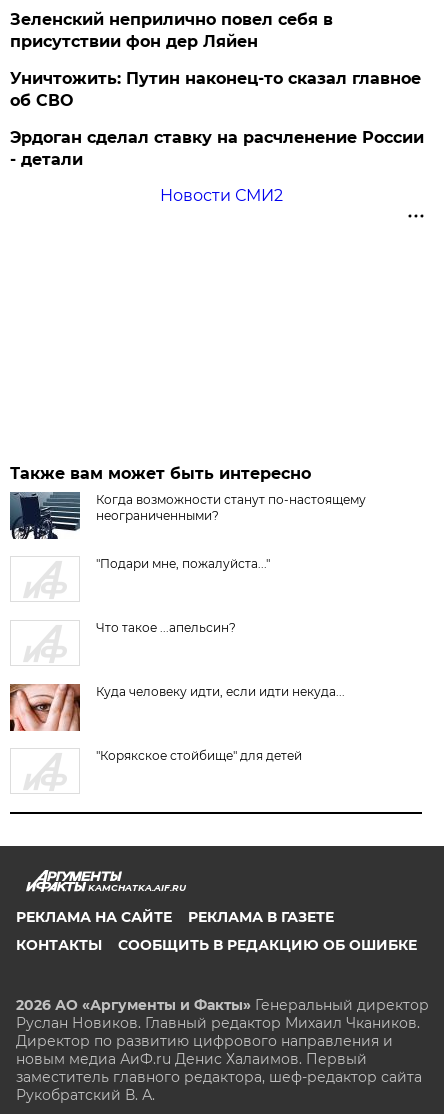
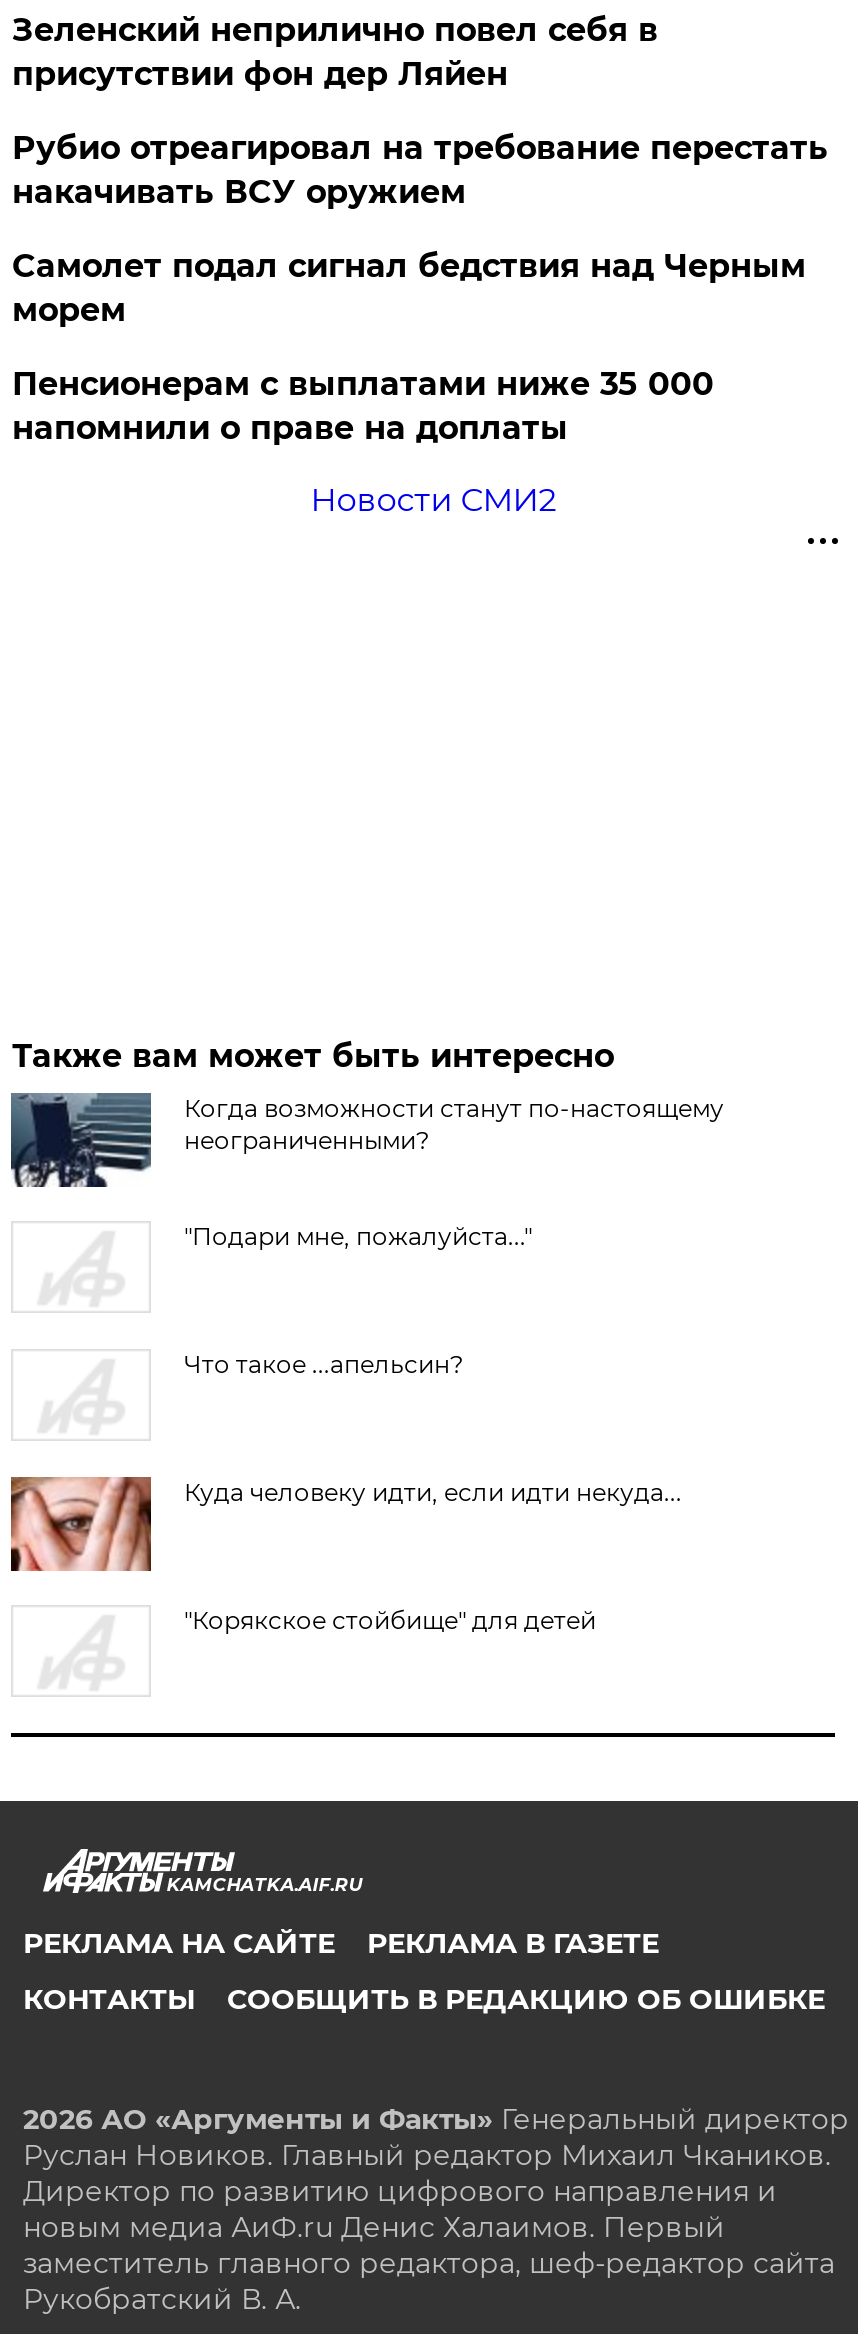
[10,69,424,169] Уничтожить: Путин наконец-то сказал главное | об СВО | Эрдоган сделал ставку на расчленение России | - детали -> [12,129,828,447] Рубио отреагировал на требование перестать | накачивать ВСУ оружием | Самолет подал сигнал бедствия над Черным | морем | Пенсионерам с выплатами ниже 35 000 | напомнили о праве на доплаты

